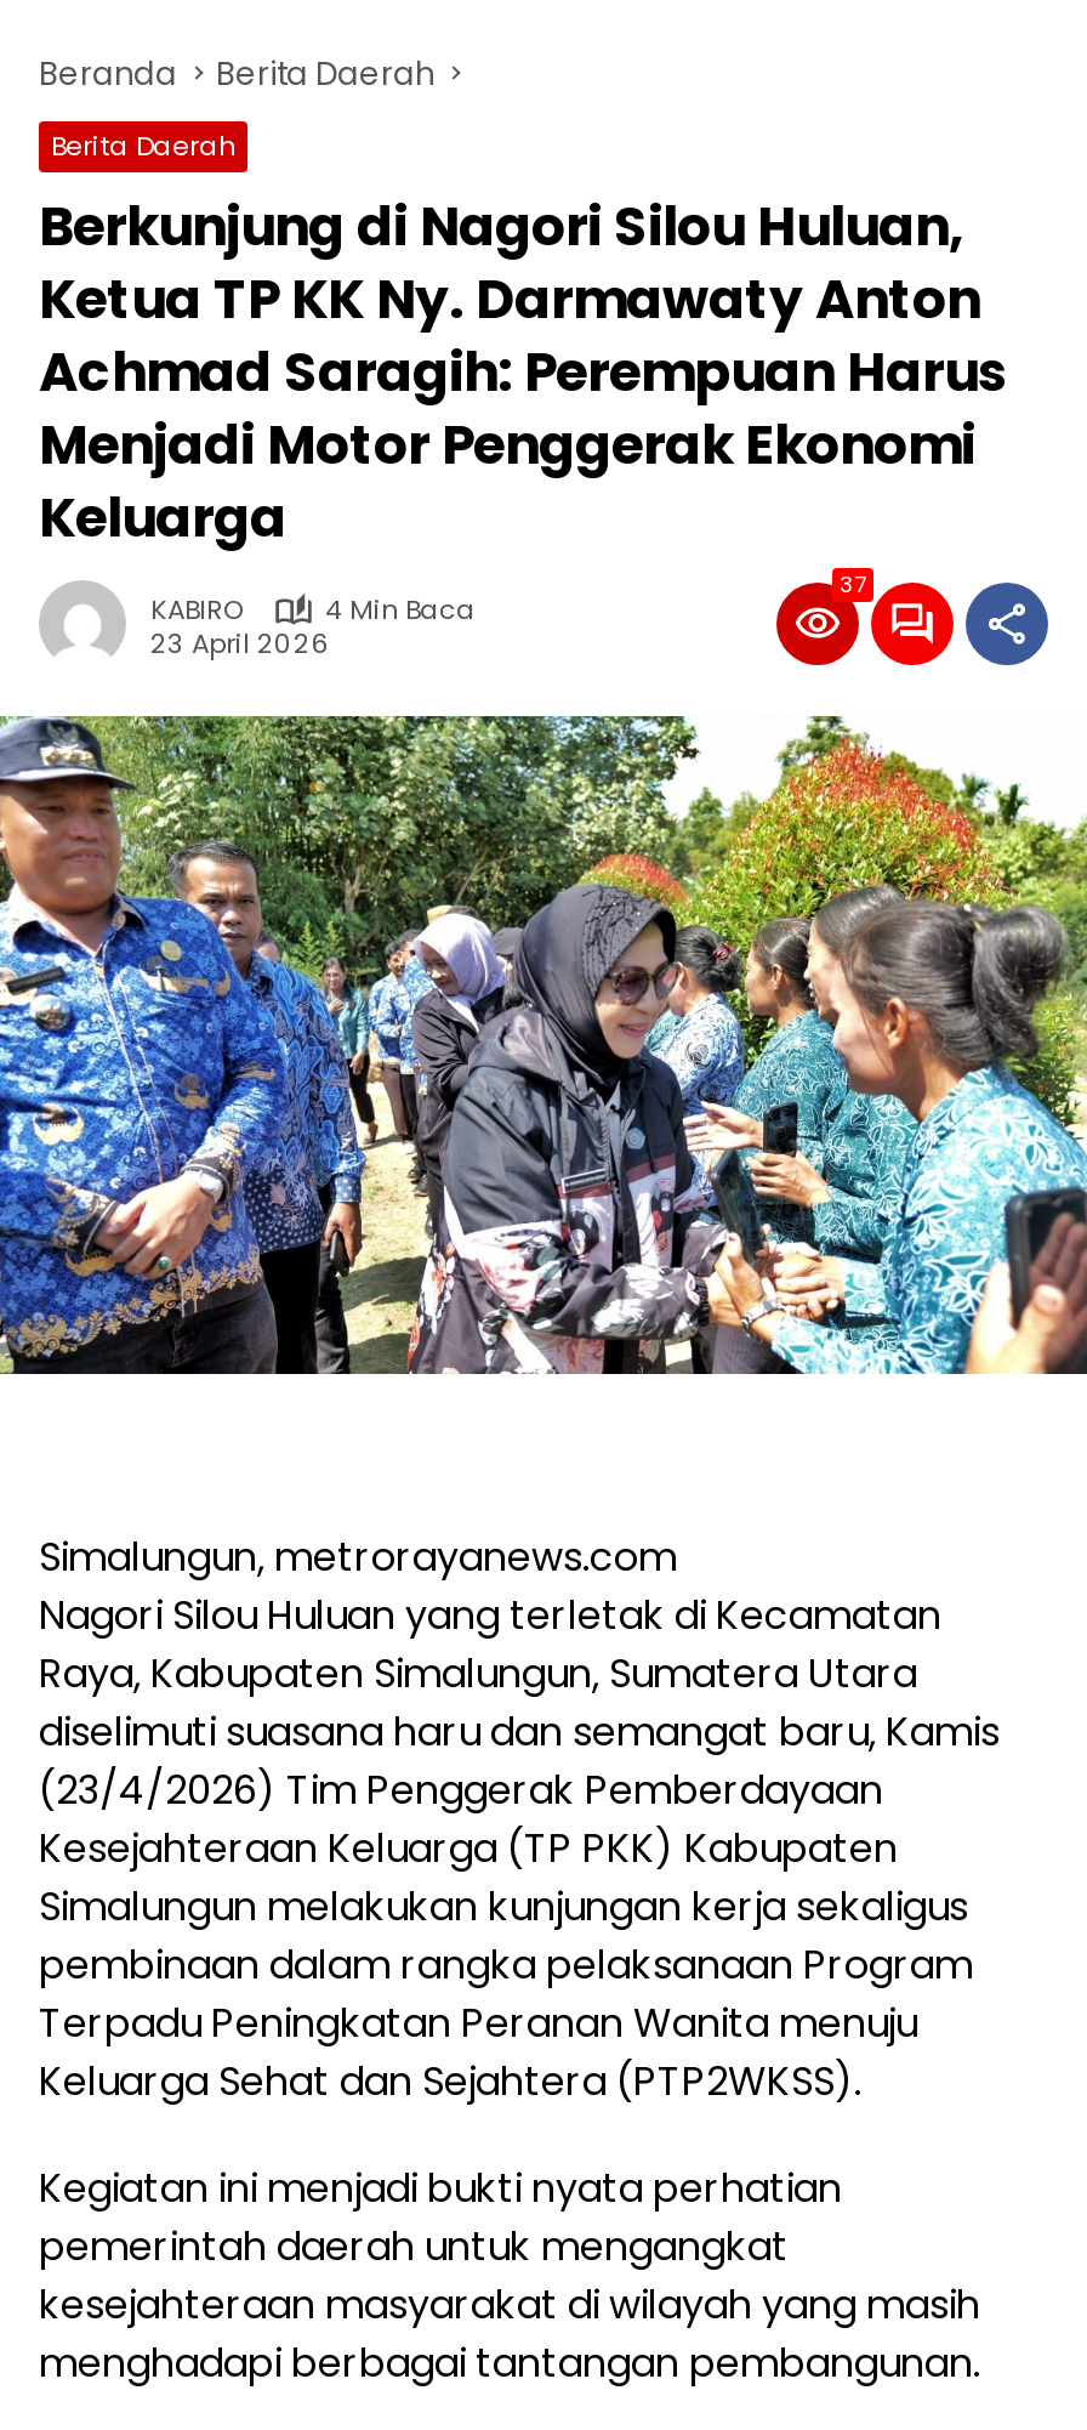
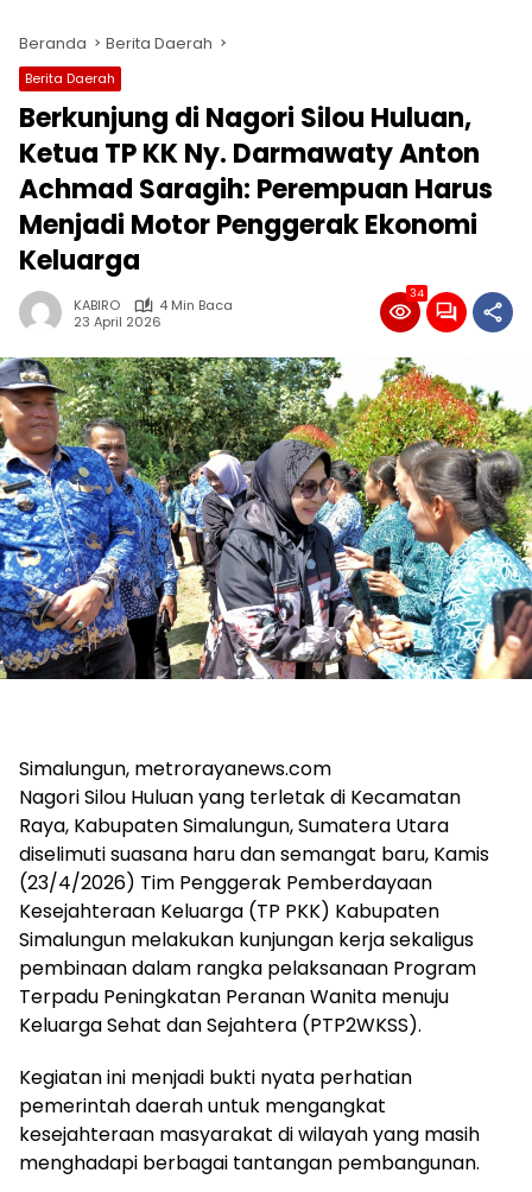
[840,570,866,600] 37 -> [410,286,424,300] 34

